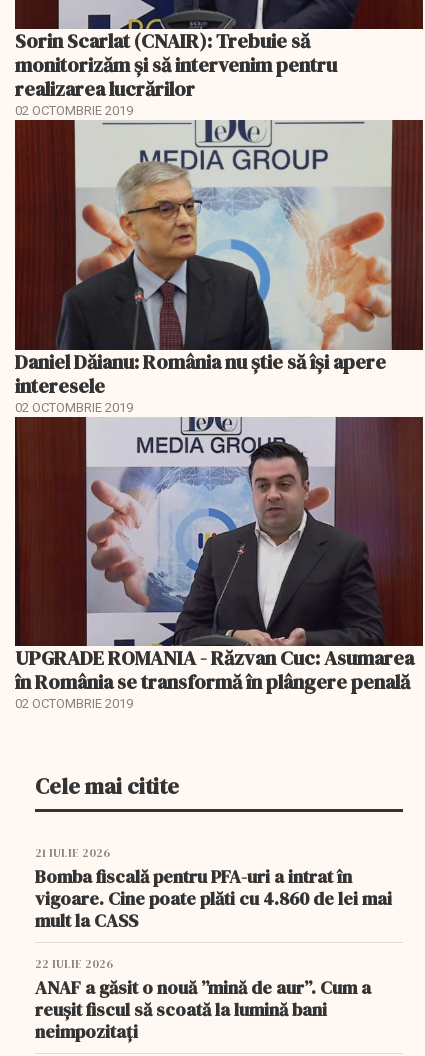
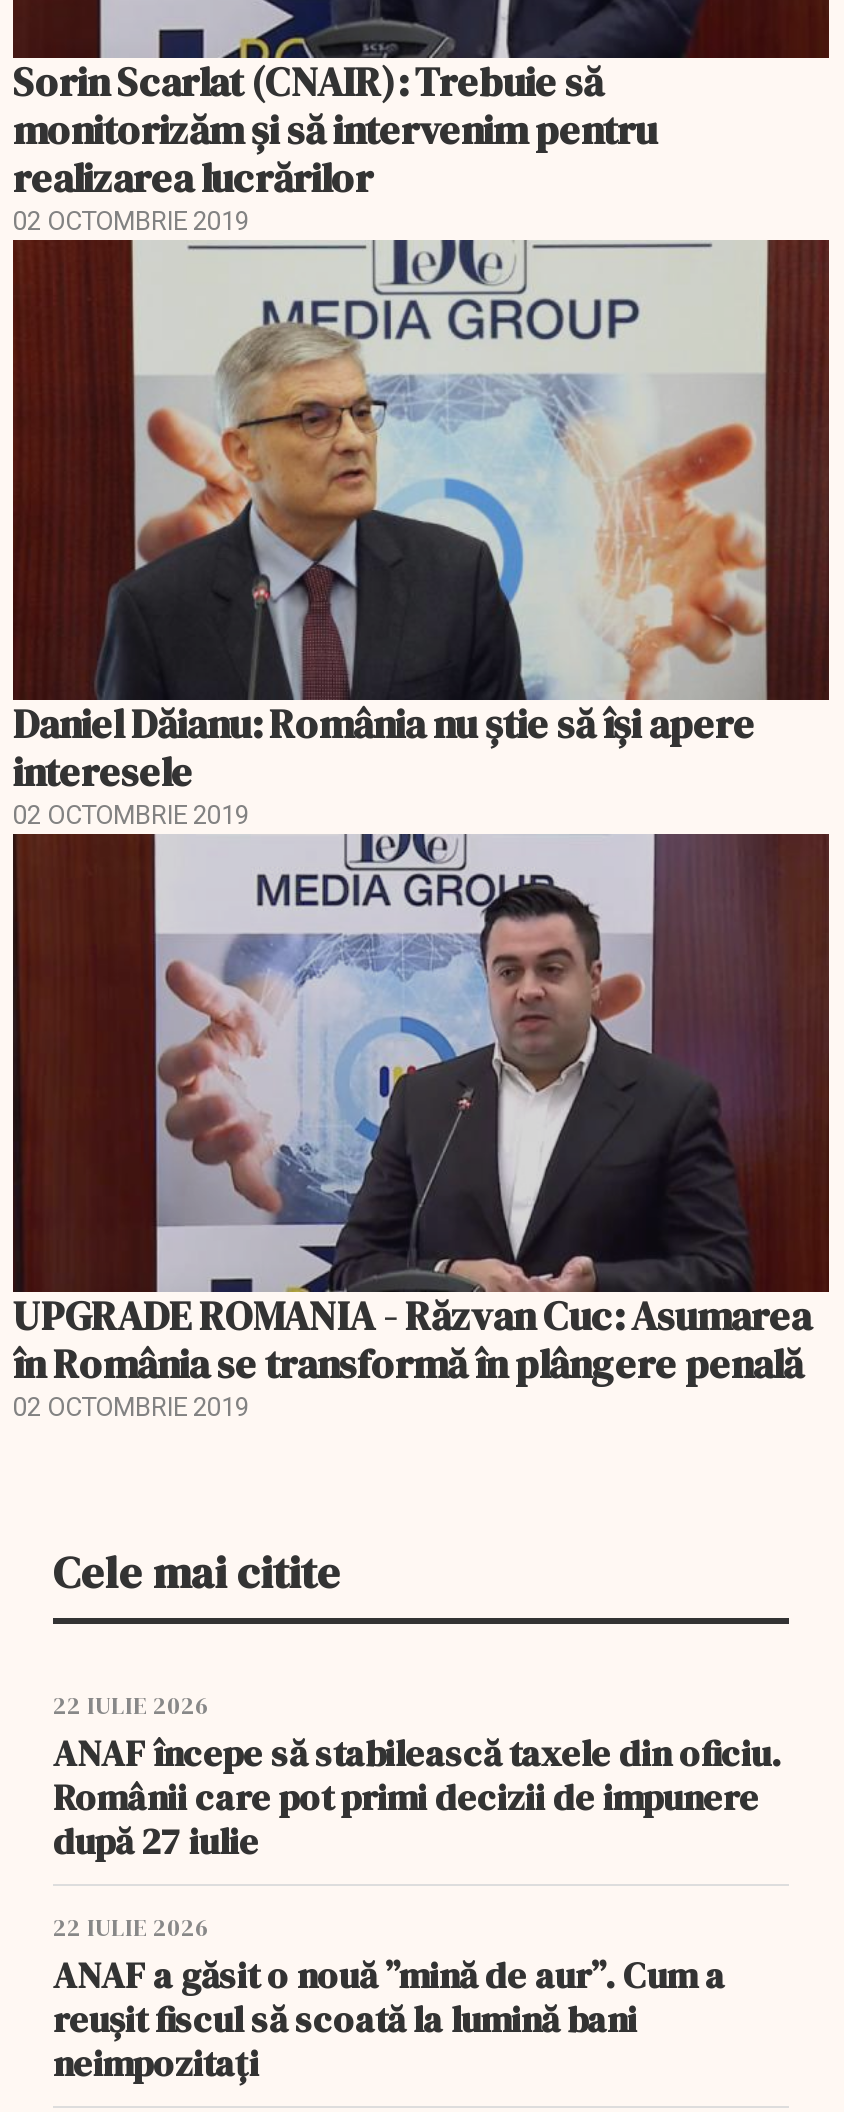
[35,845,392,933] 21 IULIE 2026 | Bomba fiscală pentru PFA-uri a intrat în | vigoare. Cine poate plăti cu 4.860 de lei mai | mult la CASS -> [53,1690,781,1866] 22 IULIE 2026 | ANAF începe să stabilească taxele din oficiu. | Românii care pot primi decizii de impunere | după 27 iulie

